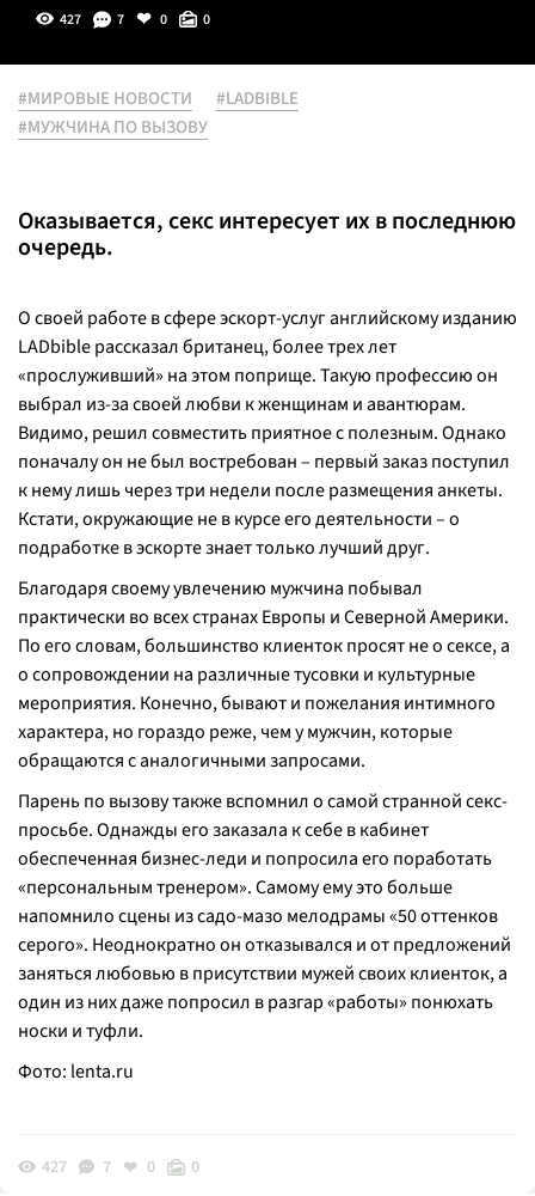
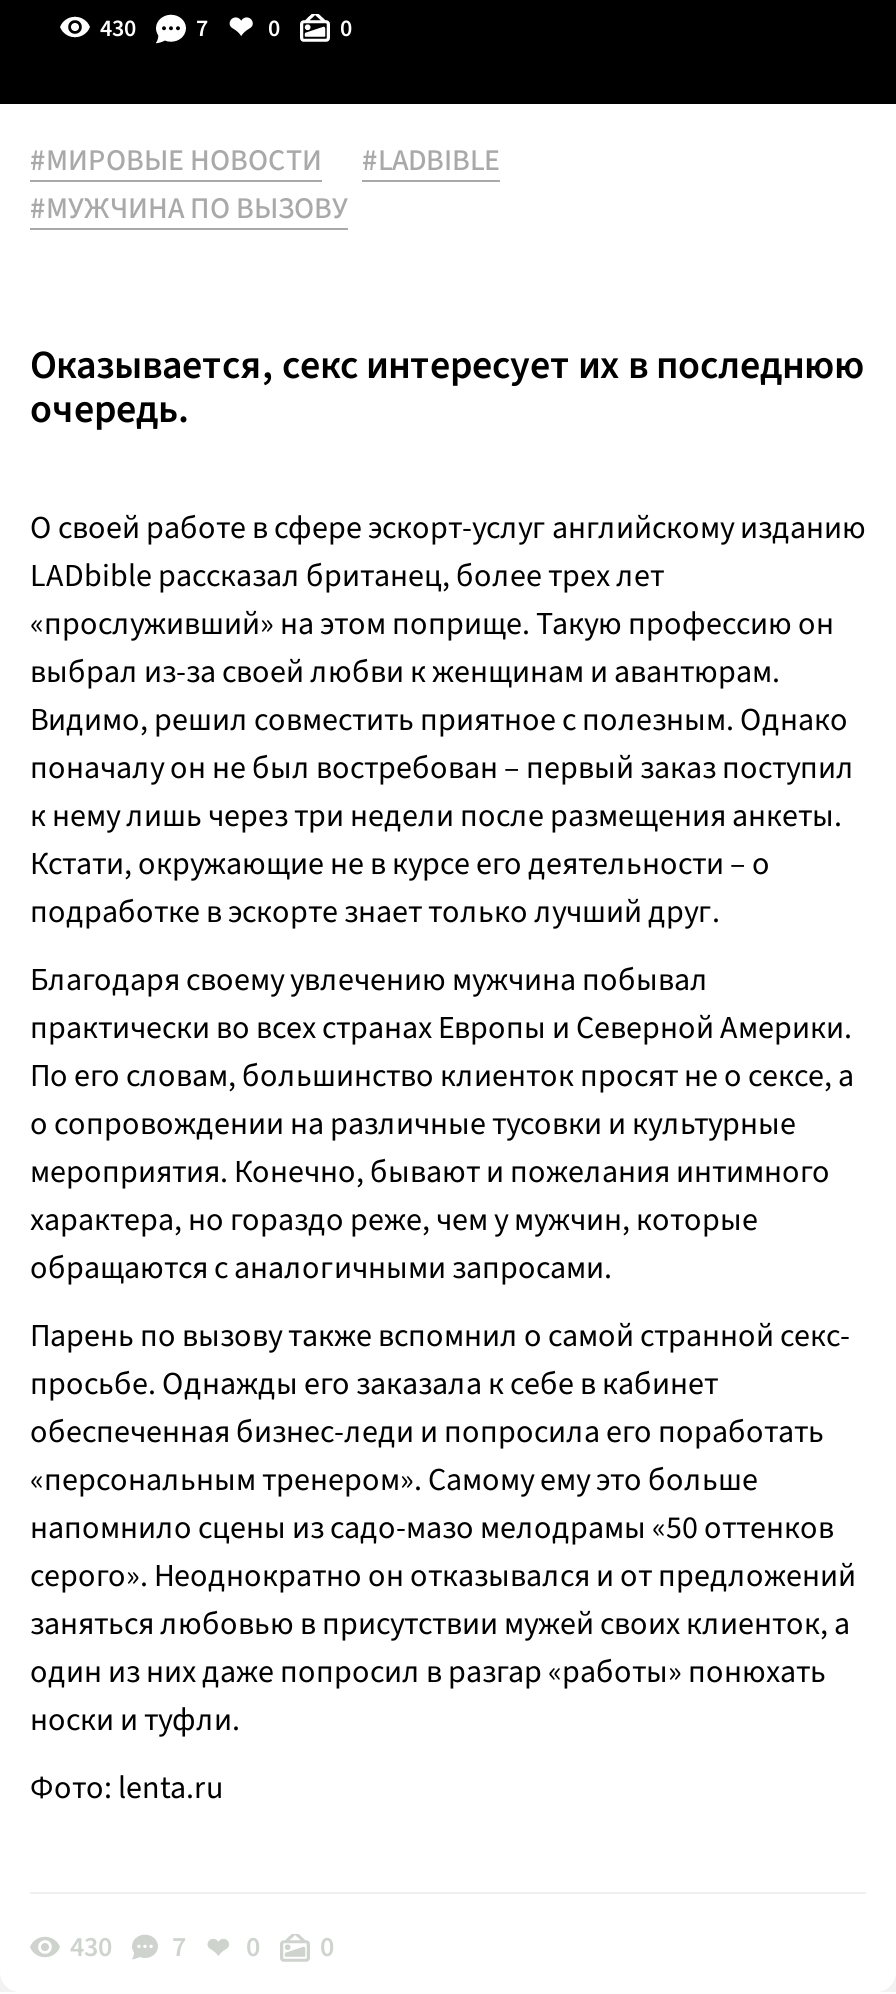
[60,10,210,30] 427 7 0 0 -> [100,12,352,46] 430 7 0 0
[42,1156,199,1179] 427 7 0 0 -> [70,1928,334,1968] 430 7 0 0

